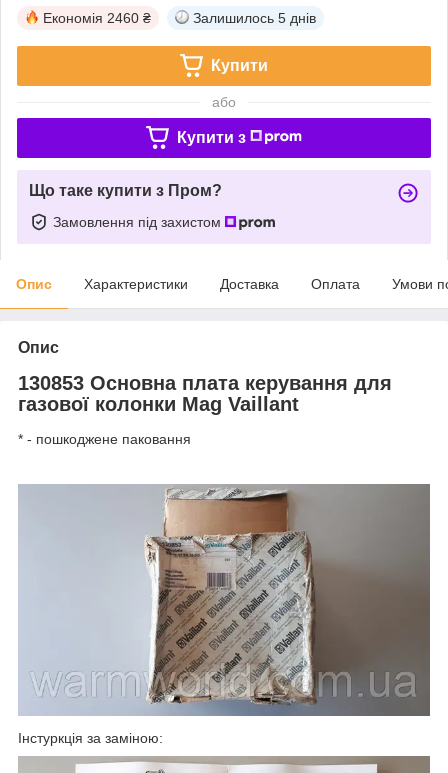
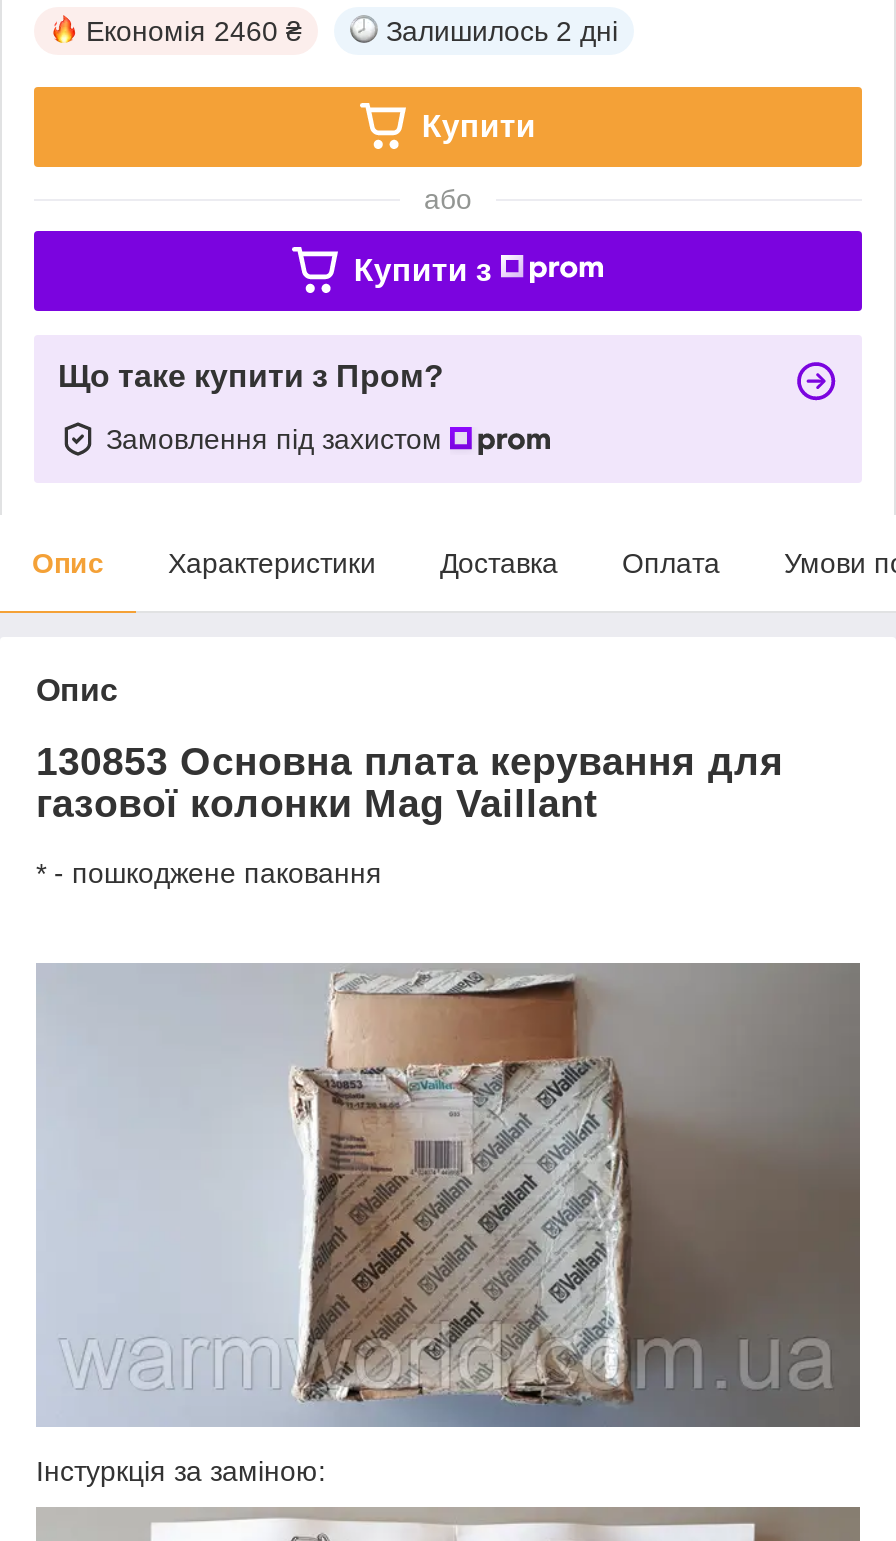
[193,10,316,26] Залишилось 5 днів -> [386,15,618,47] Залишилось 2 дні

